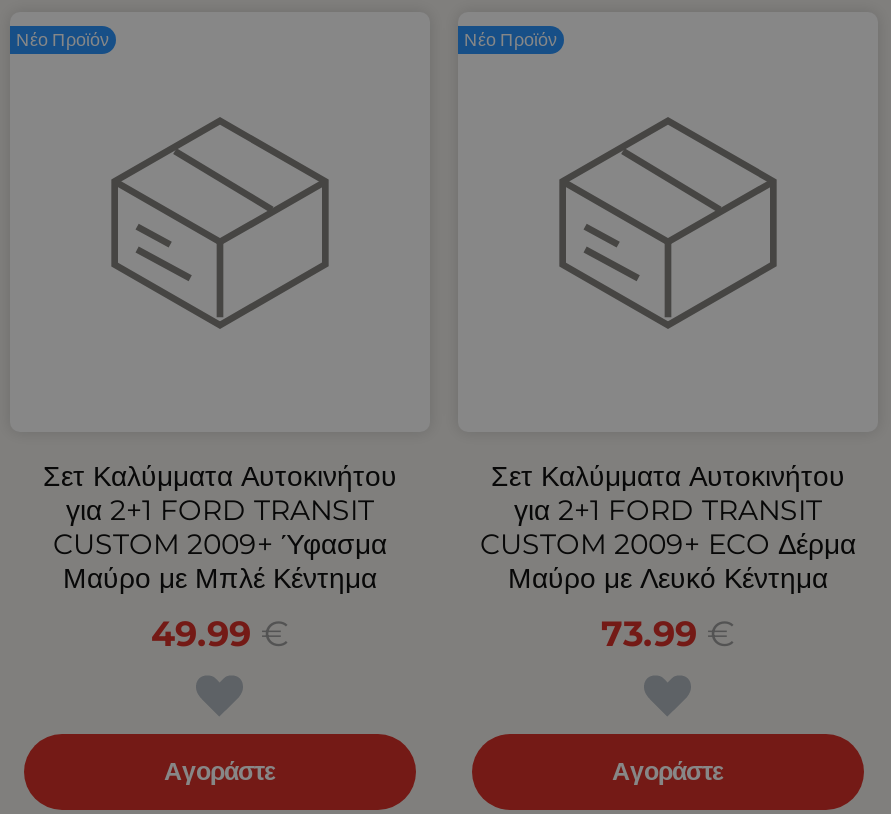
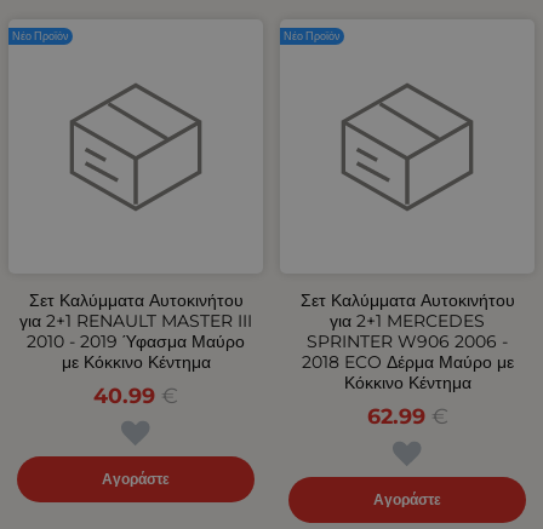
[53,491,387,653] για 2+1 FORD TRANSIT | CUSTOM 2009+ Ύφασμα | Μαύρο με Μπλέ Κέντημα | 49.99 € -> [19,309,252,407] για 2+1 RENAULT MASTER III | 2010 - 2019 Ύφασμα Μαύρο | με Κόκκινο Κέντημα | 40.99 €
[480,491,856,653] για 2+1 FORD TRANSIT | CUSTOM 2009+ ECO Δέρμα | Μαύρο με Λευκό Κέντημα | 73.99 € -> [301,309,513,428] για 2+1 MERCEDES | SPRINTER W906 2006 - | 2018 ECO Δέρμα Μαύρο με | Κόκκινο Κέντημα | 62.99 €

